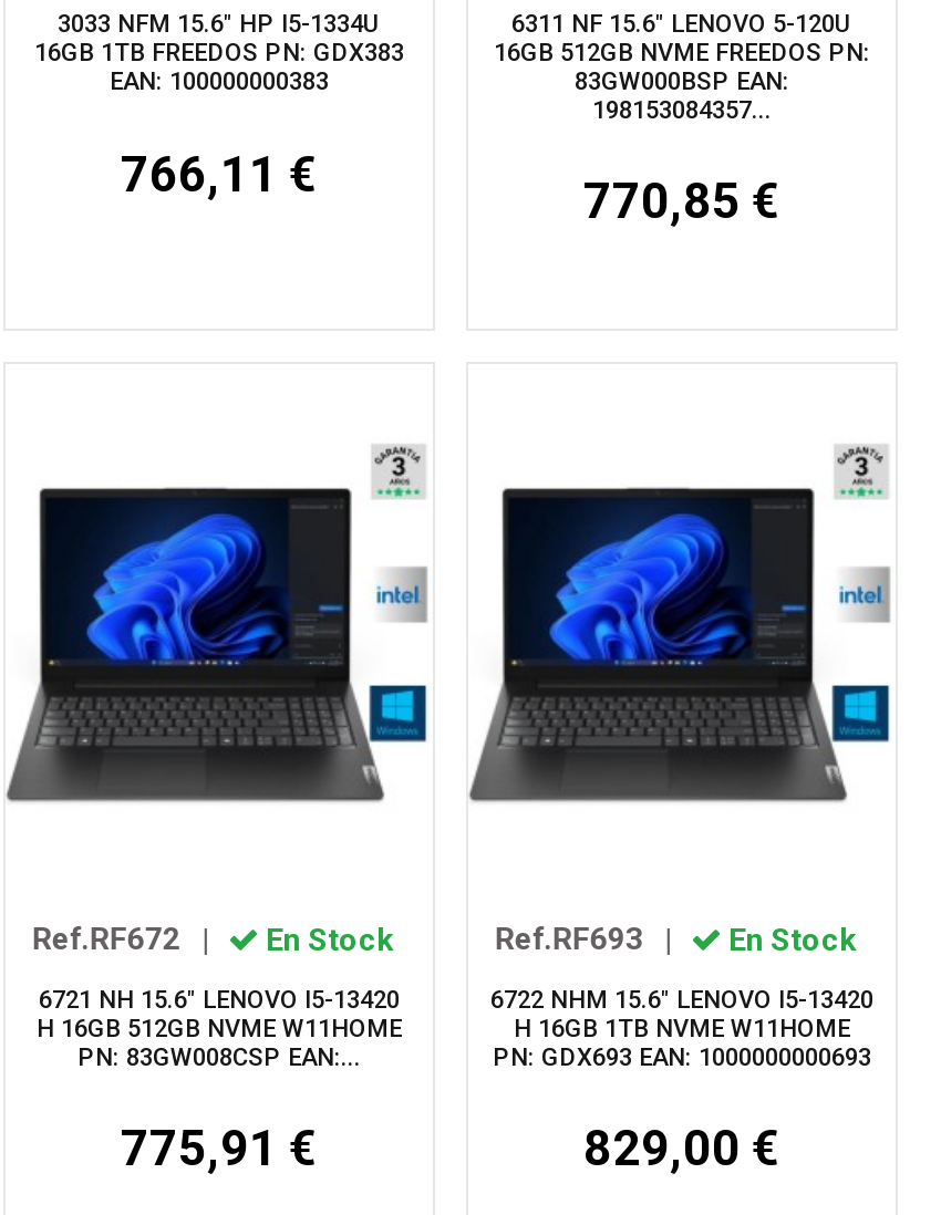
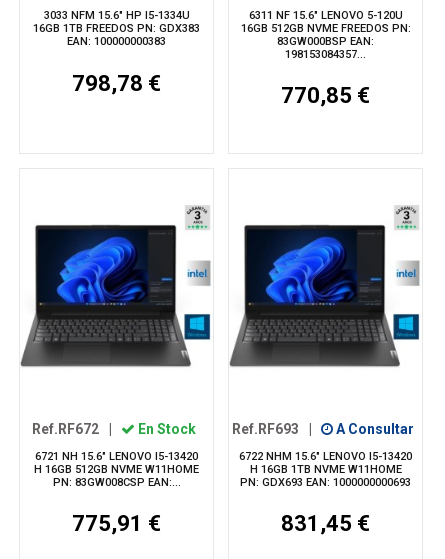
[121,146,318,202] 766,11 € -> [72,71,161,96] 798,78 €
[722,921,857,956] En Stock -> [332,420,413,436] A Consultar
[583,1122,780,1177] 829,00 € -> [281,511,370,536] 831,45 €

